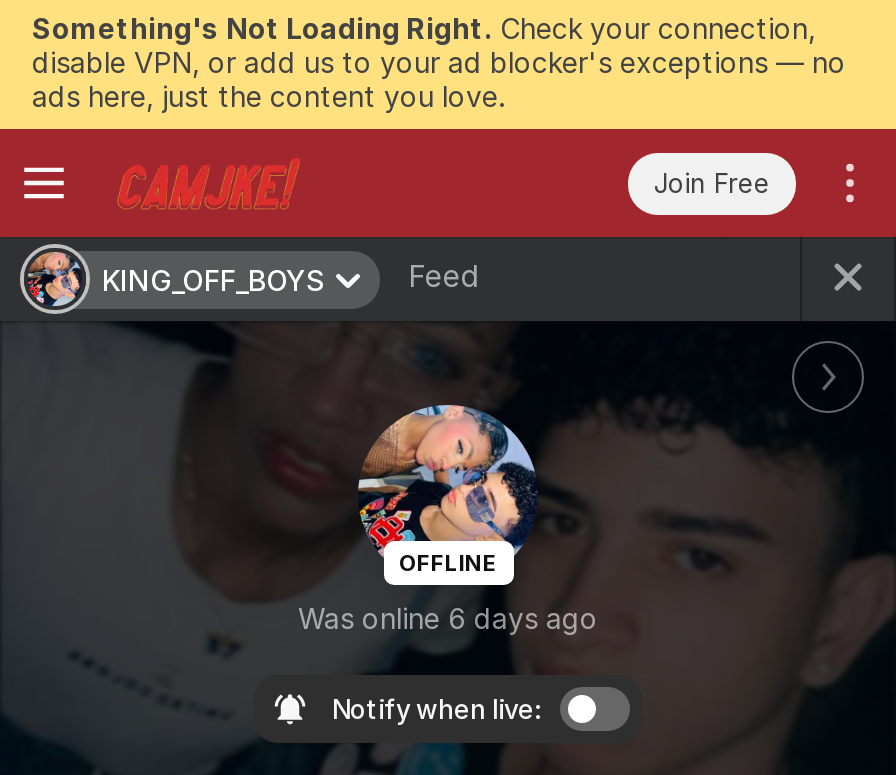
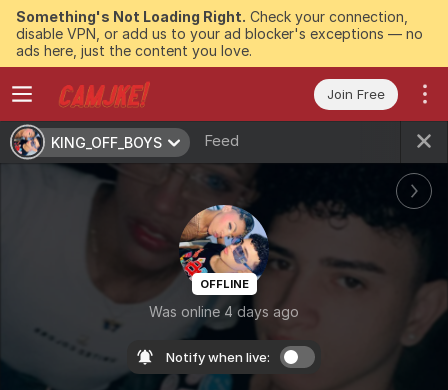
[298,600,598,634] Was online 6 days ago -> [149,302,299,319] Was online 4 days ago

